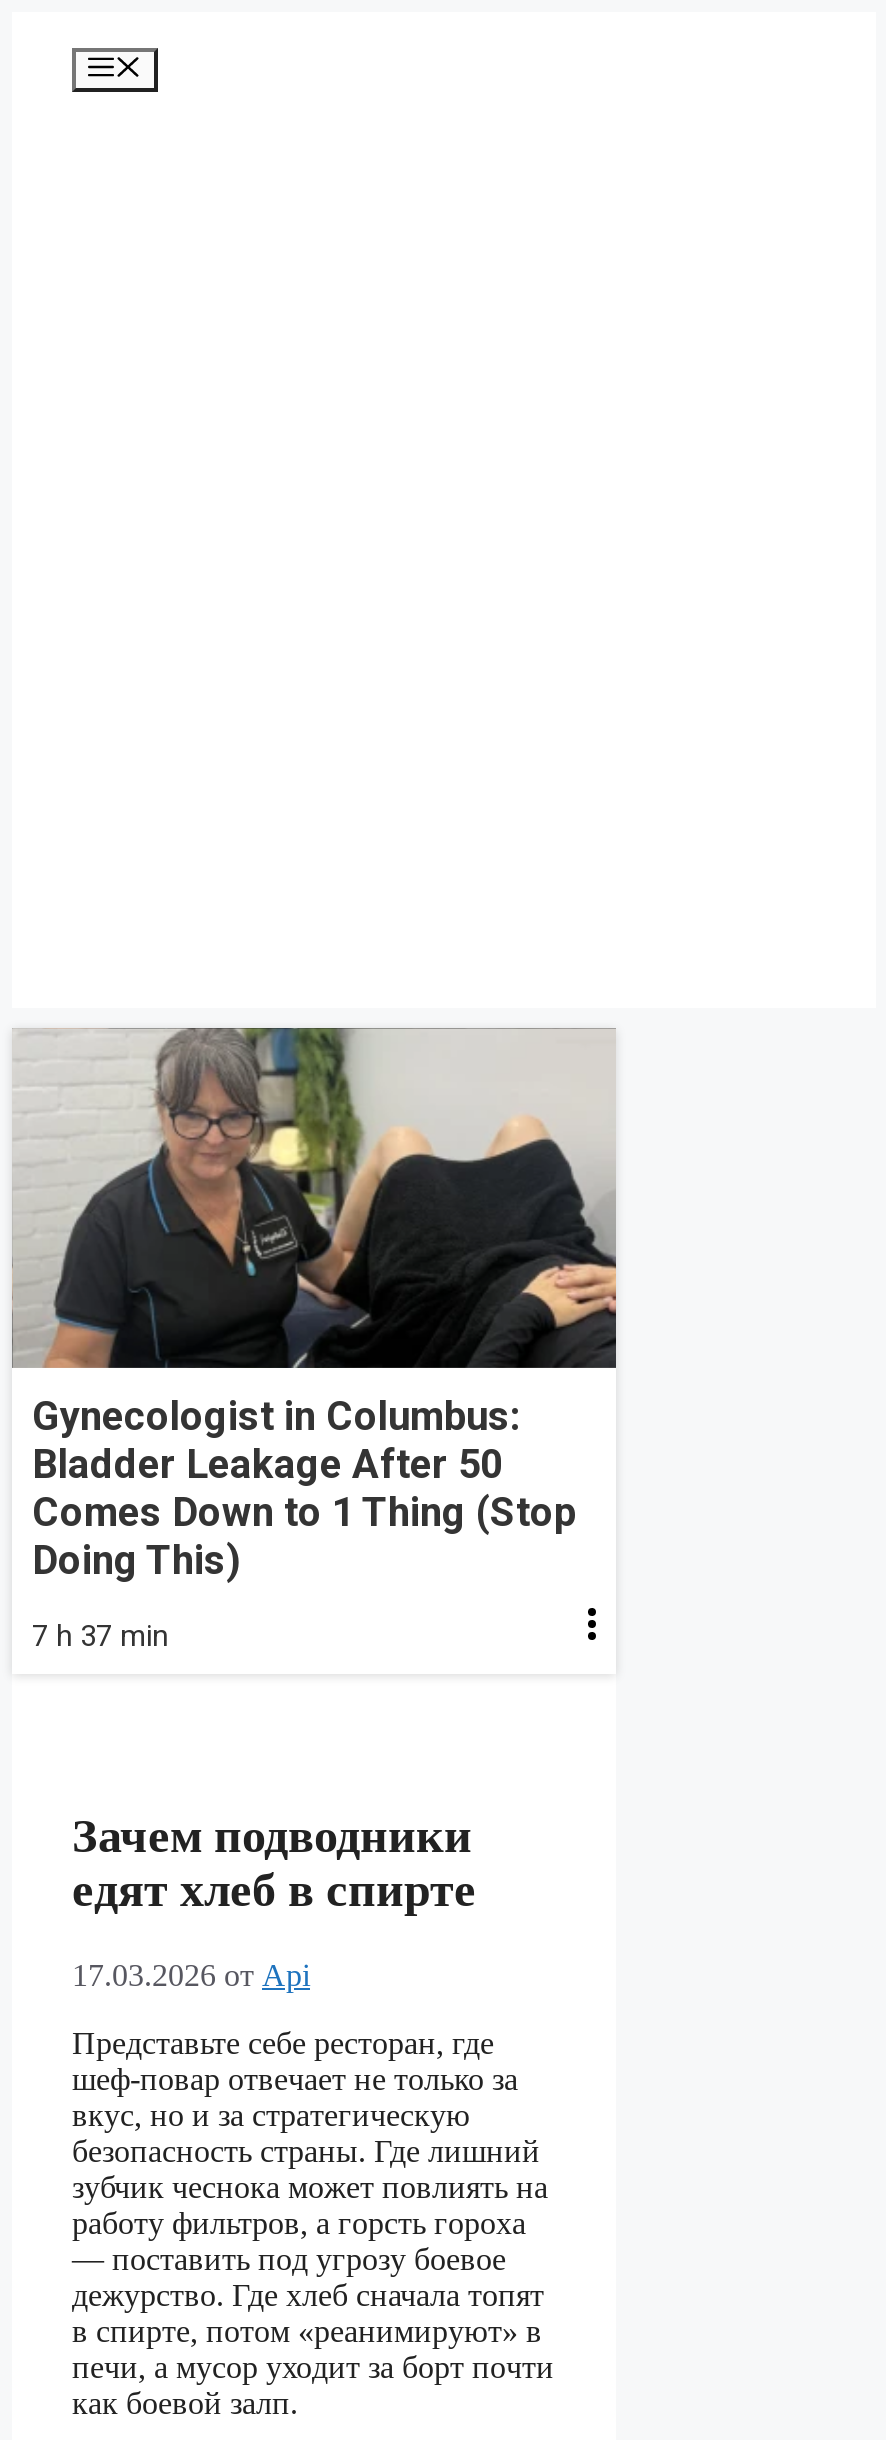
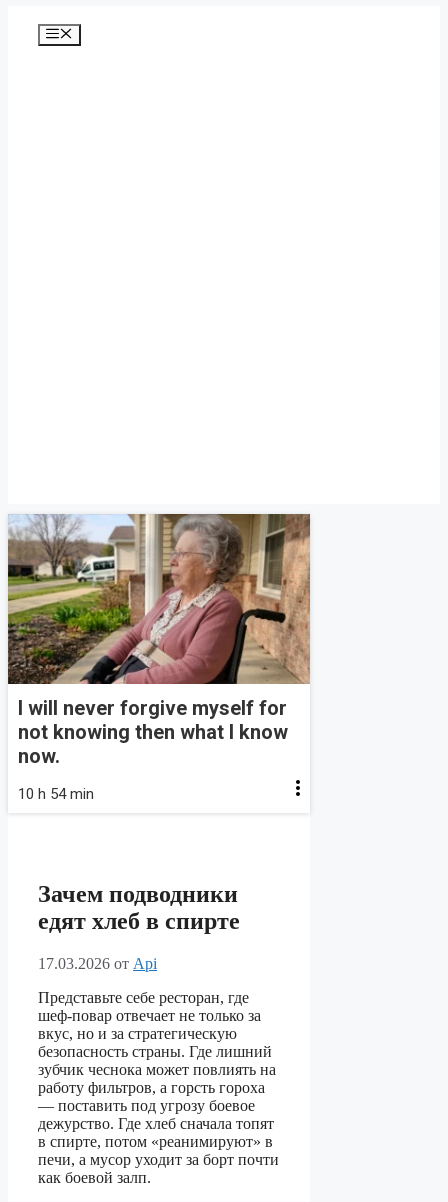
[14,1026,618,1585] [image] | Gynecologist in Columbus: | Bladder Leakage After 50 | Comes Down to 1 Thing (Stop | Doing This) -> [7,513,311,768] [image] | I will never forgive myself for | not knowing then what I know | now.
[32,1619,168,1655] 7 h 37 min -> [18,785,94,803] 10 h 54 min

